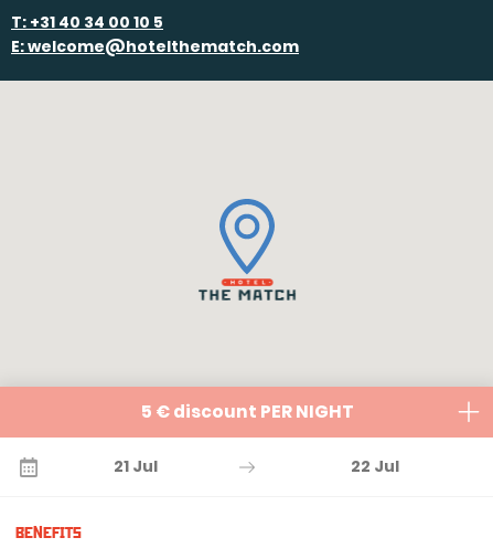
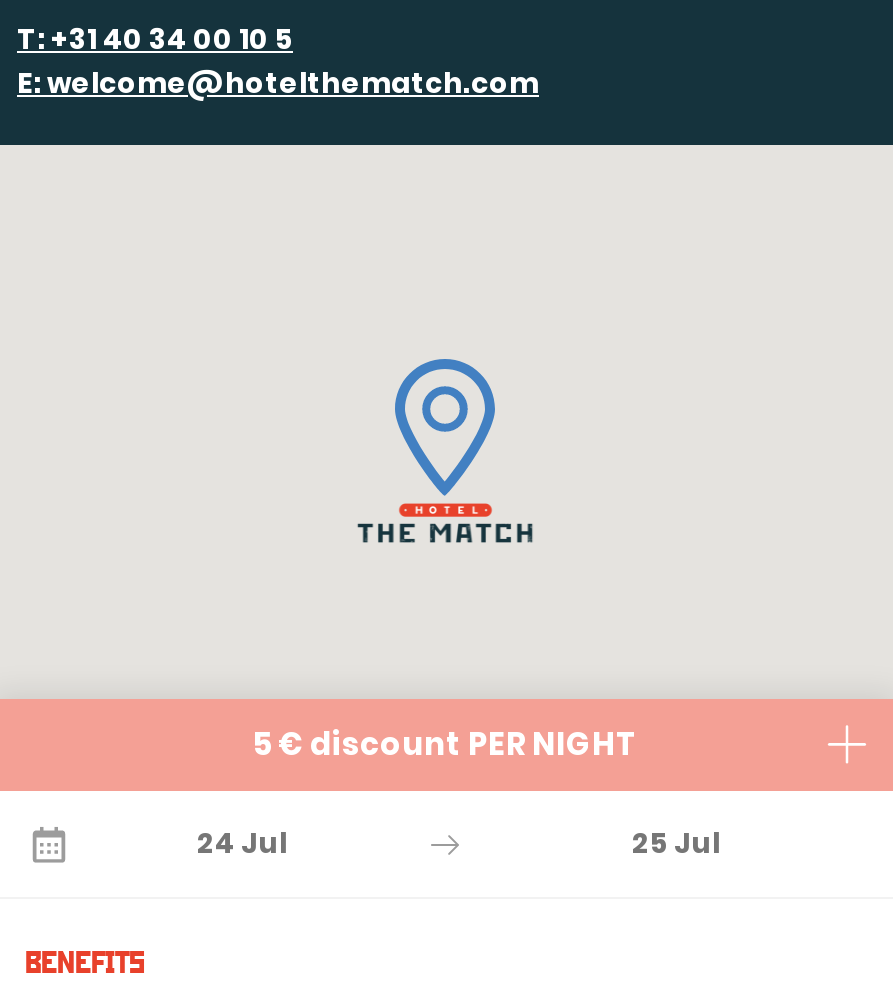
[113,455,157,478] 21 Jul -> [197,823,287,863] 24 Jul
[350,455,399,478] 22 Jul -> [632,823,720,863] 25 Jul

